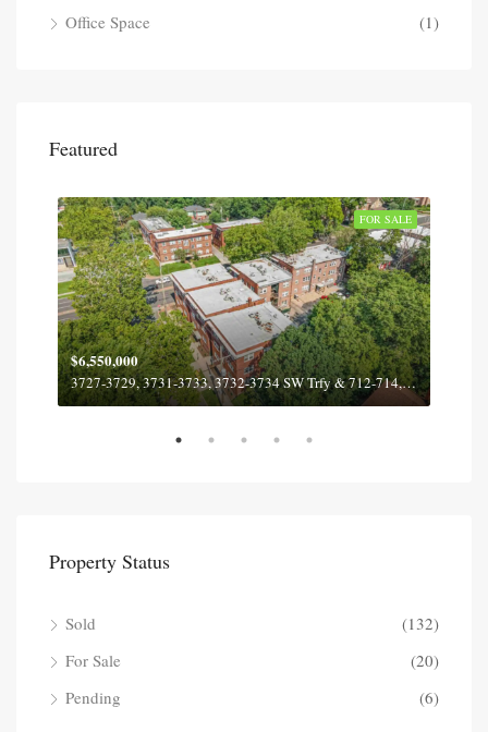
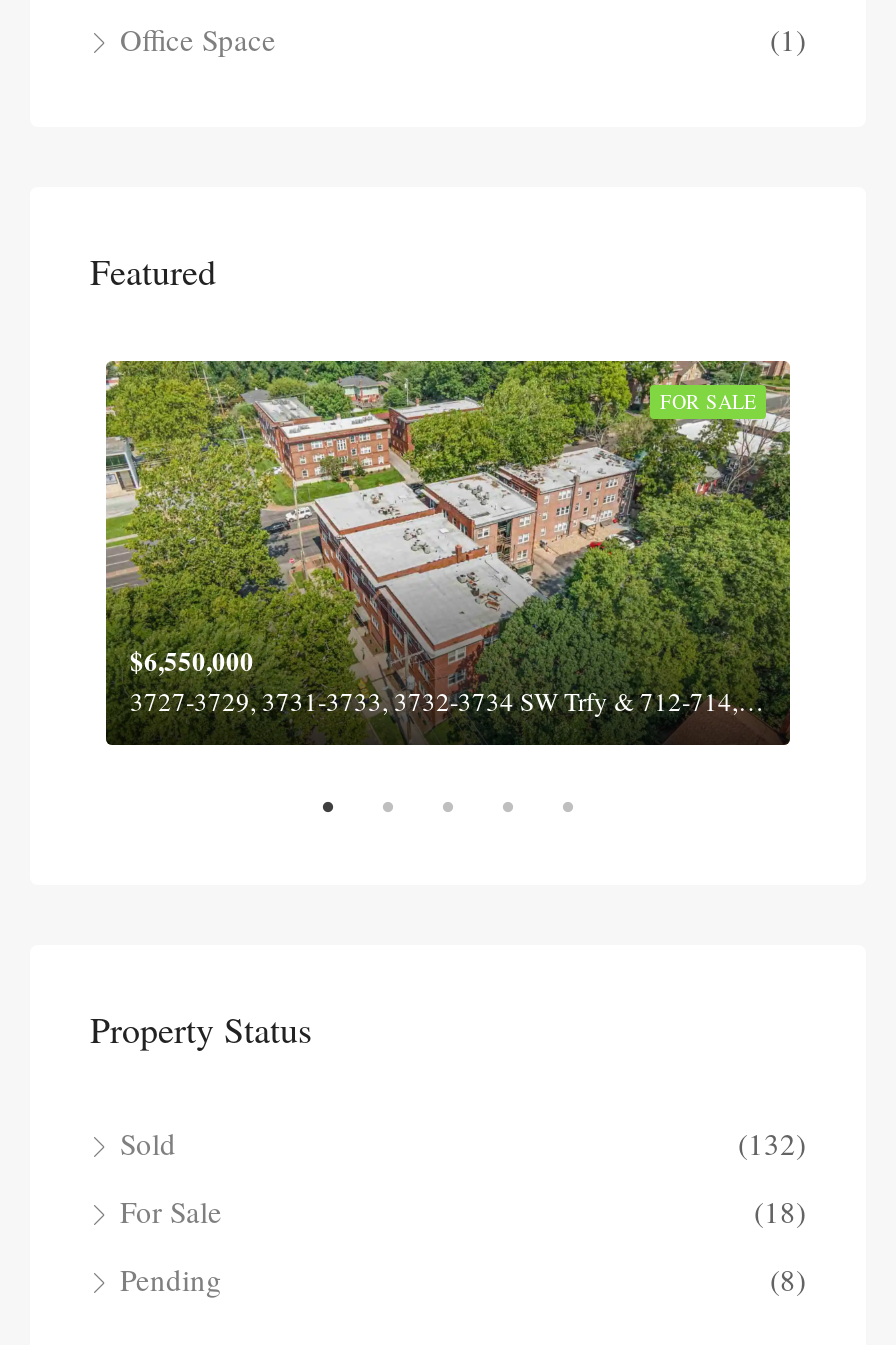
[411,650,439,671] (20) -> [754,1192,806,1232] (18)
[419,687,439,708] (6) -> [770,1260,806,1300] (8)

